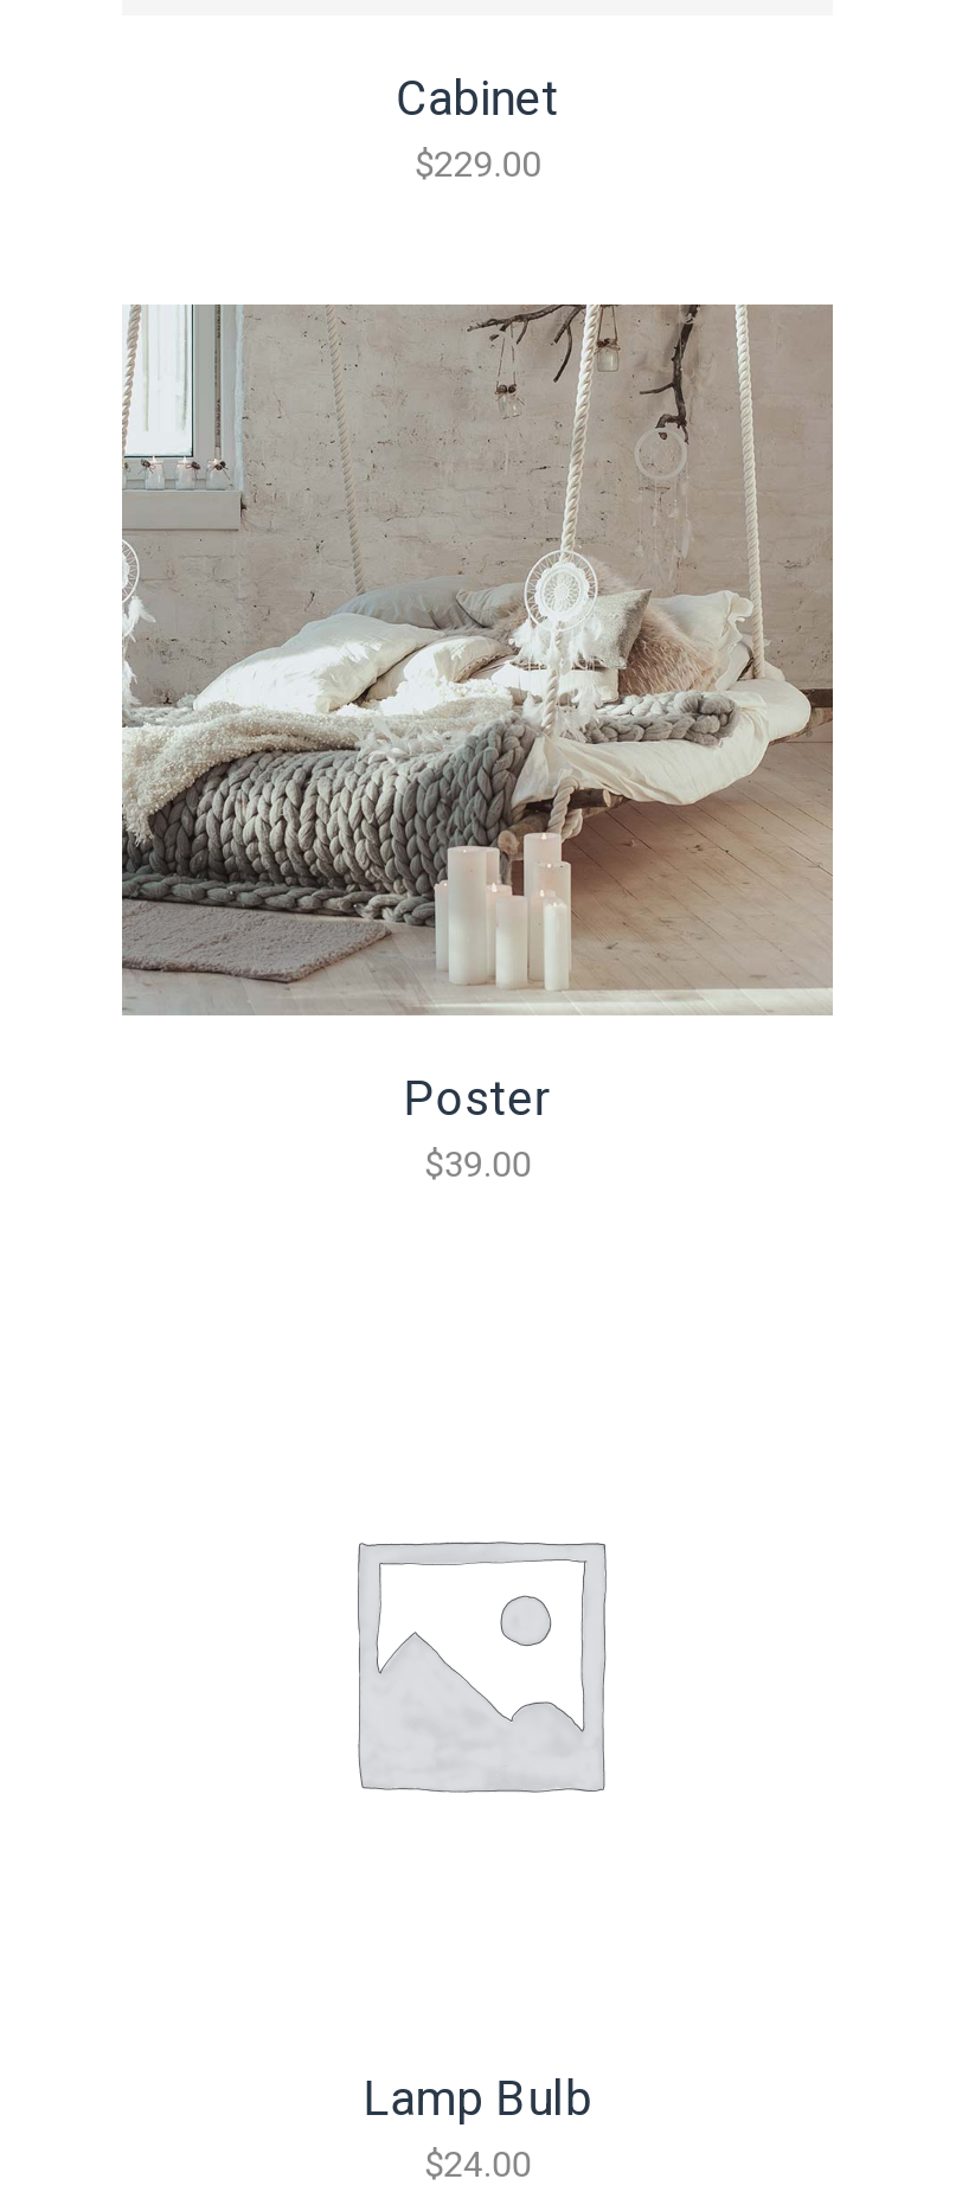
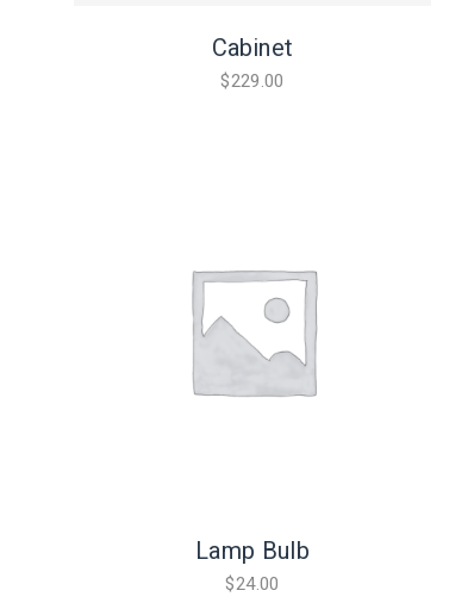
[120,302,835,1192] [image] | Poster | $39.00 -> none

